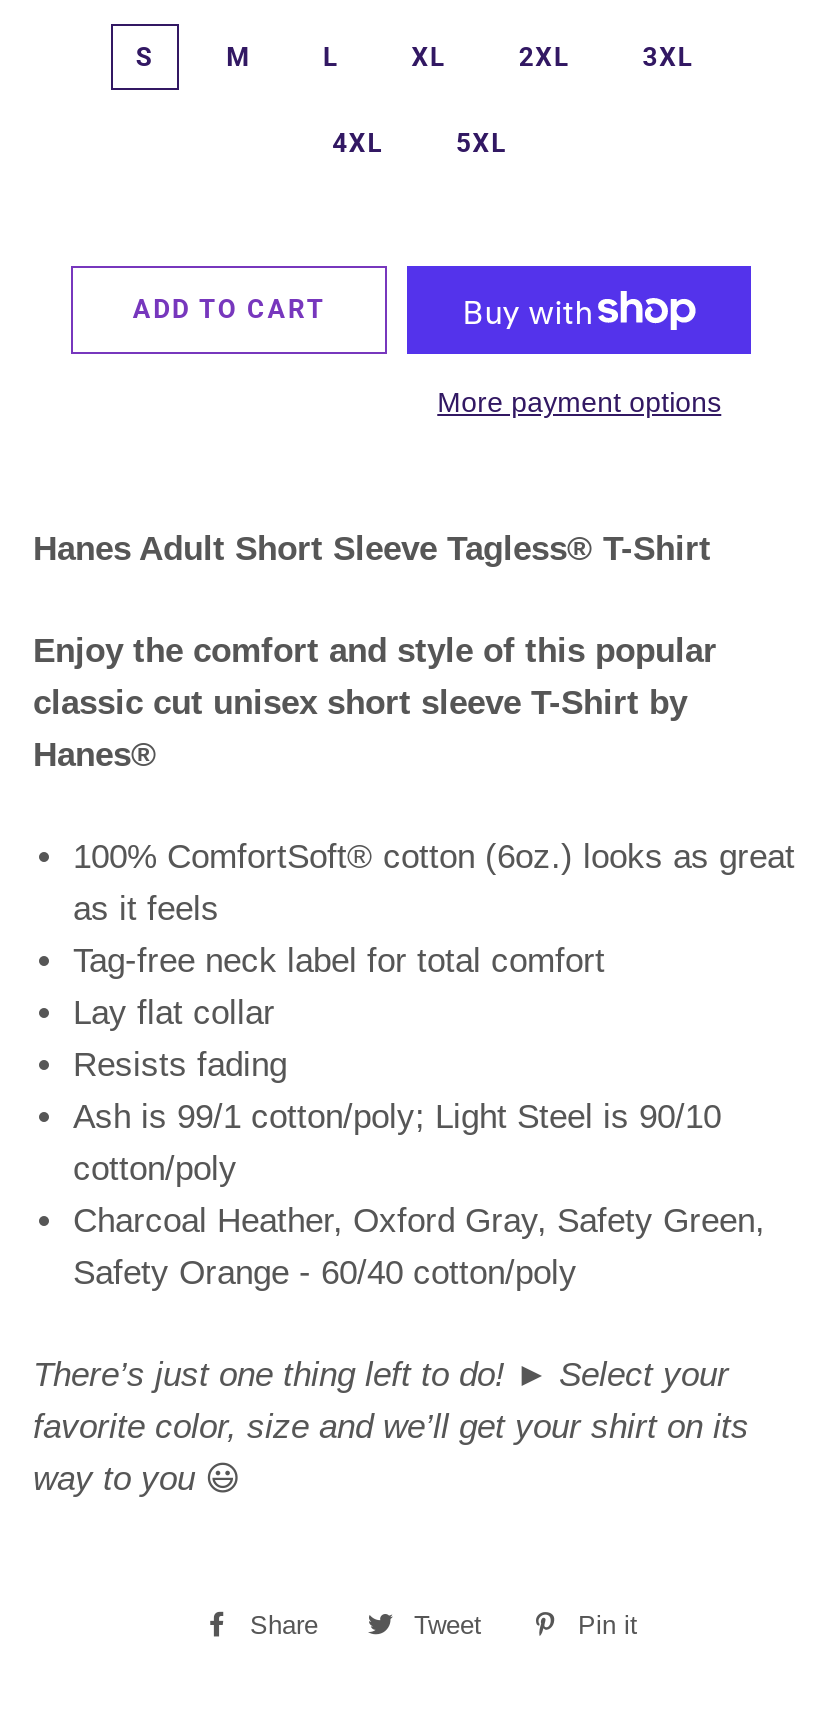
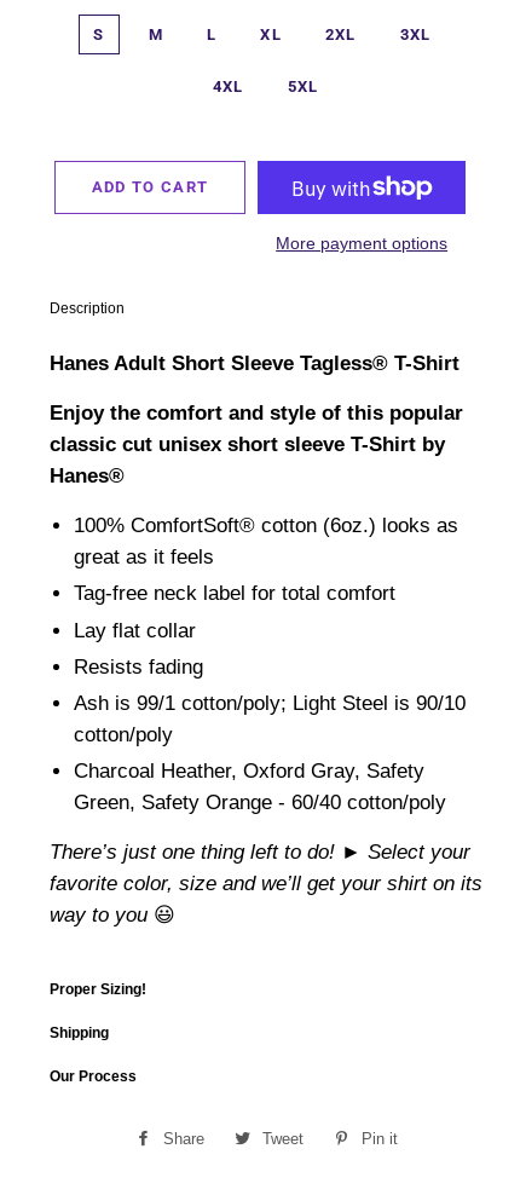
none -> [50,300,125,317] Description
none -> [50,981,146,1085] Proper Sizing! | Shipping | Our Process

